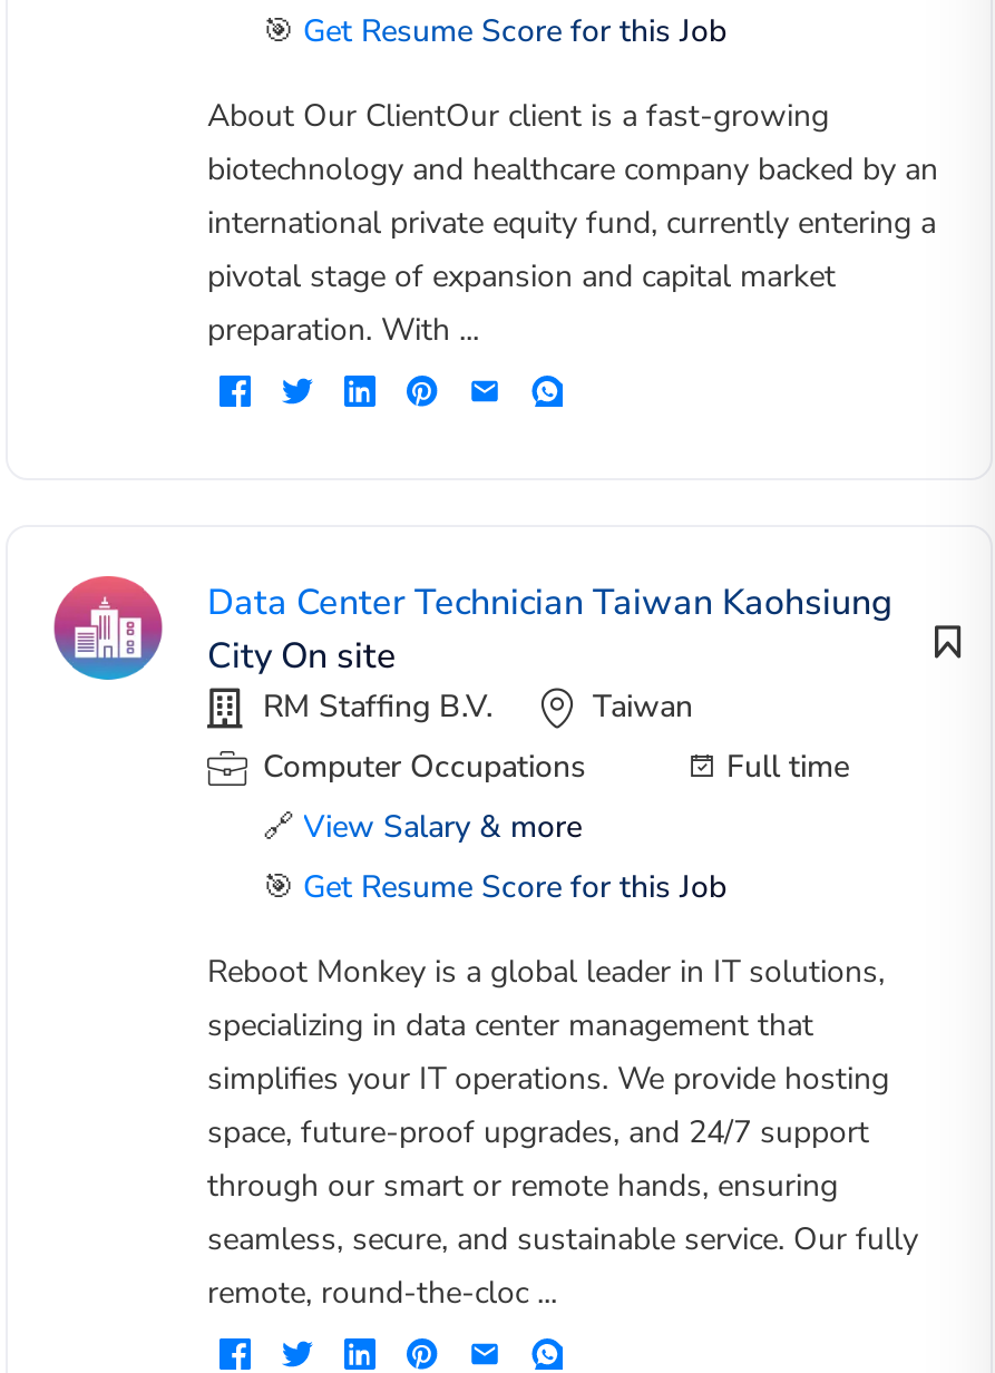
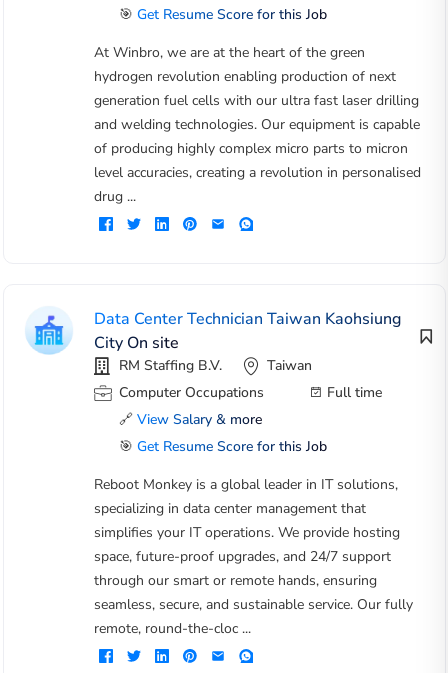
[207,94,938,350] About Our ClientOur client is a fast-growing | biotechnology and healthcare company backed by an | international private equity fund, currently entering a | pivotal stage of expansion and capital market | preparation. With ... -> [93,43,420,206] At Winbro, we are at the heart of the green | hydrogen revolution enabling production of next | generation fuel cells with our ultra fast laser drilling | and welding technologies. Our equipment is capable | of producing highly complex micro parts to micron | level accuracies, creating a revolution in personalised | drug ...
[52,574,166,681] [image] -> [25,308,74,354] [image]

